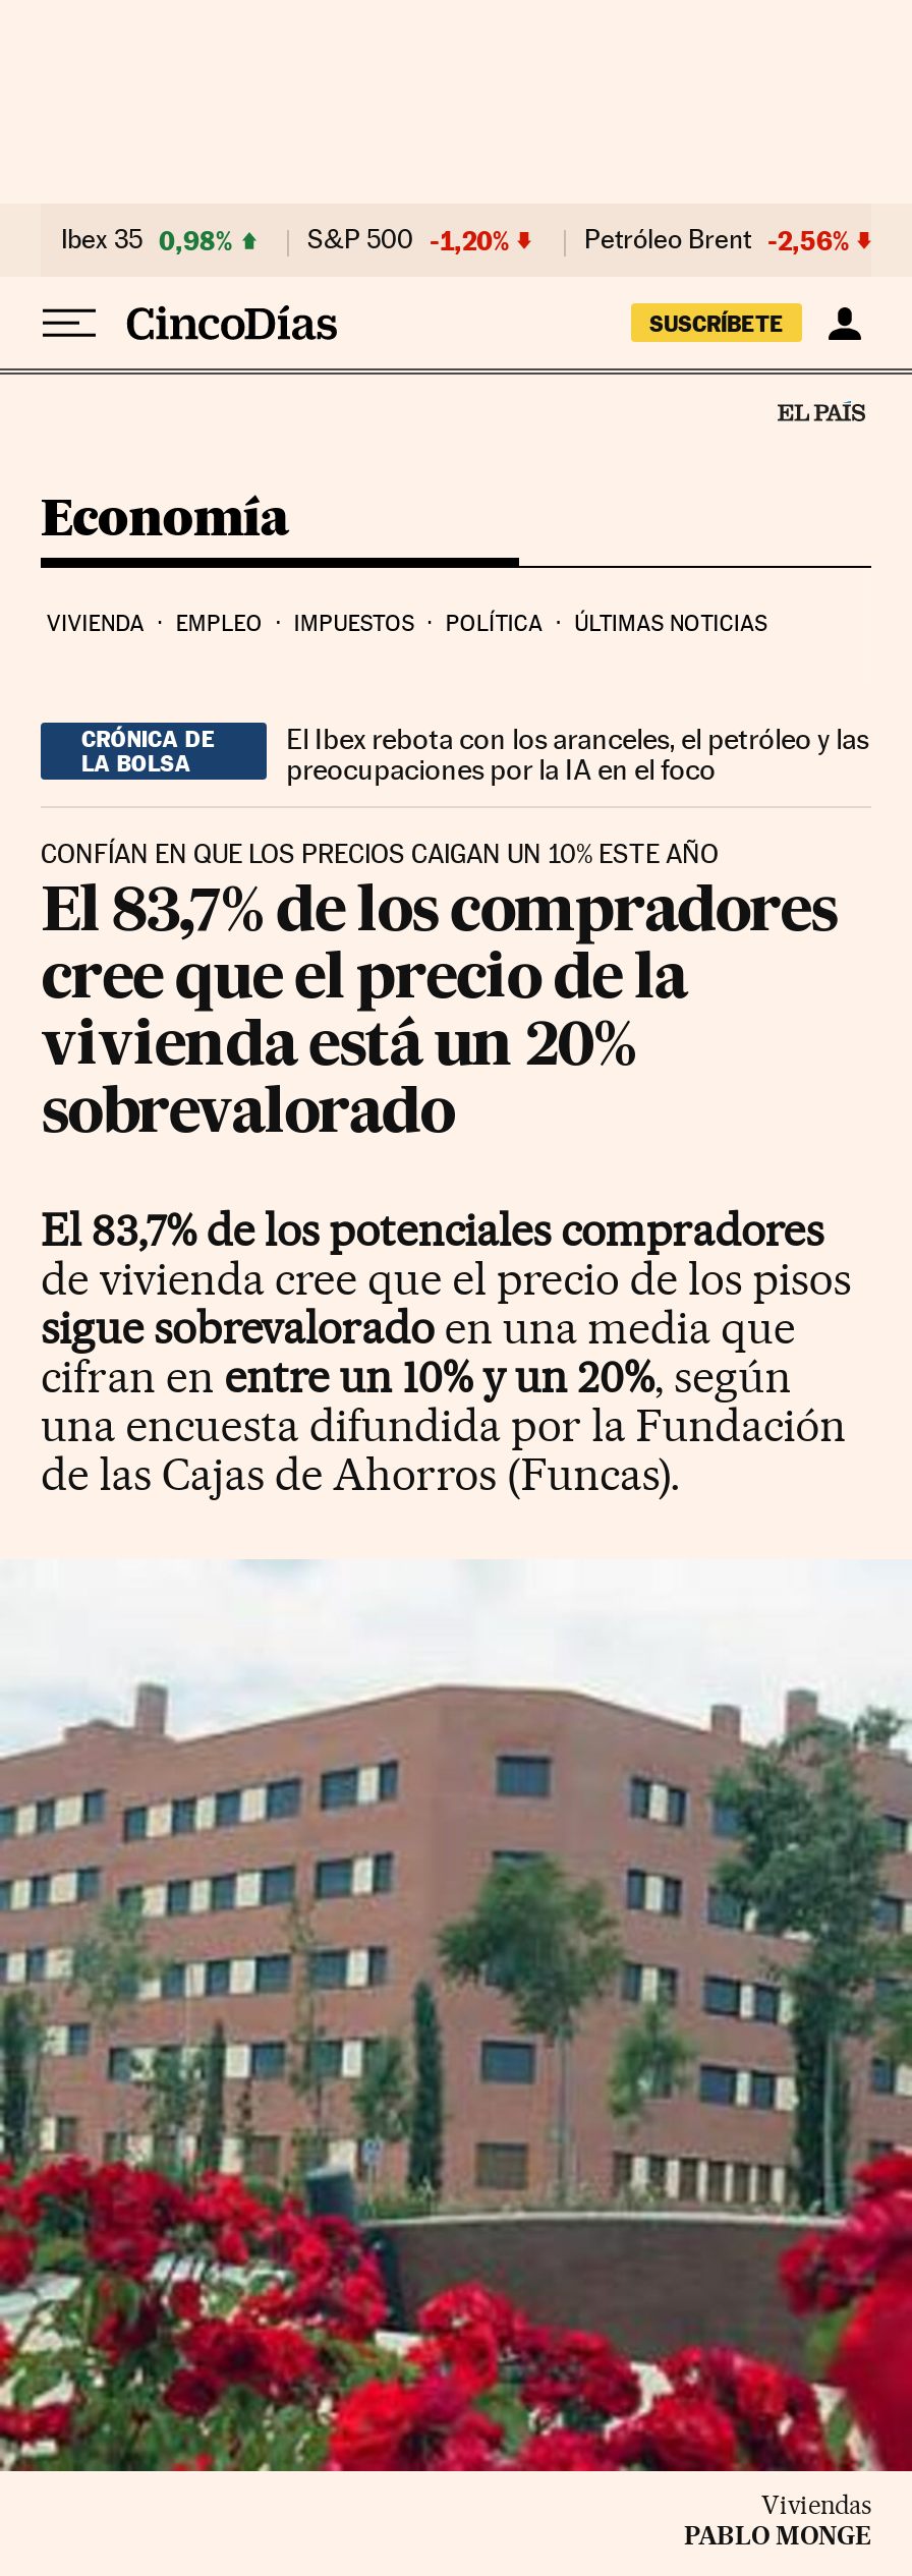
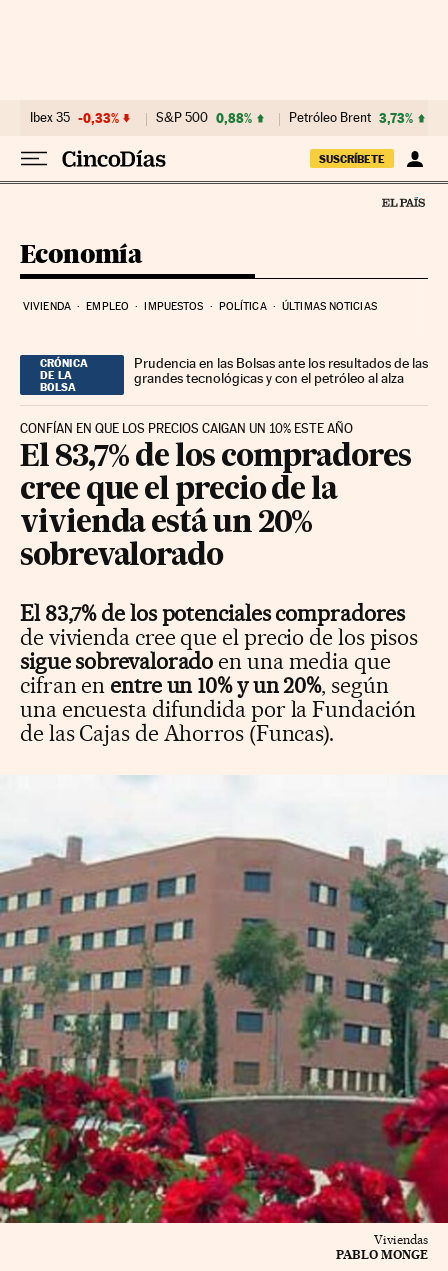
[61,224,232,256] Ibex 35 0,98% -> [30,110,119,126] Ibex 35 -0,33%
[307,224,509,256] S&P 500 -1,20% -> [156,110,252,126] S&P 500 0,88%
[584,224,849,256] Petróleo Brent -2,56% -> [289,110,413,126] Petróleo Brent 3,73%
[286,722,868,785] El Ibex rebota con los aranceles, el petróleo y las | preocupaciones por la IA en el foco -> [134,355,428,386] Prudencia en las Bolsas ante los resultados de las | grandes tecnológicas y con el petróleo al alza

